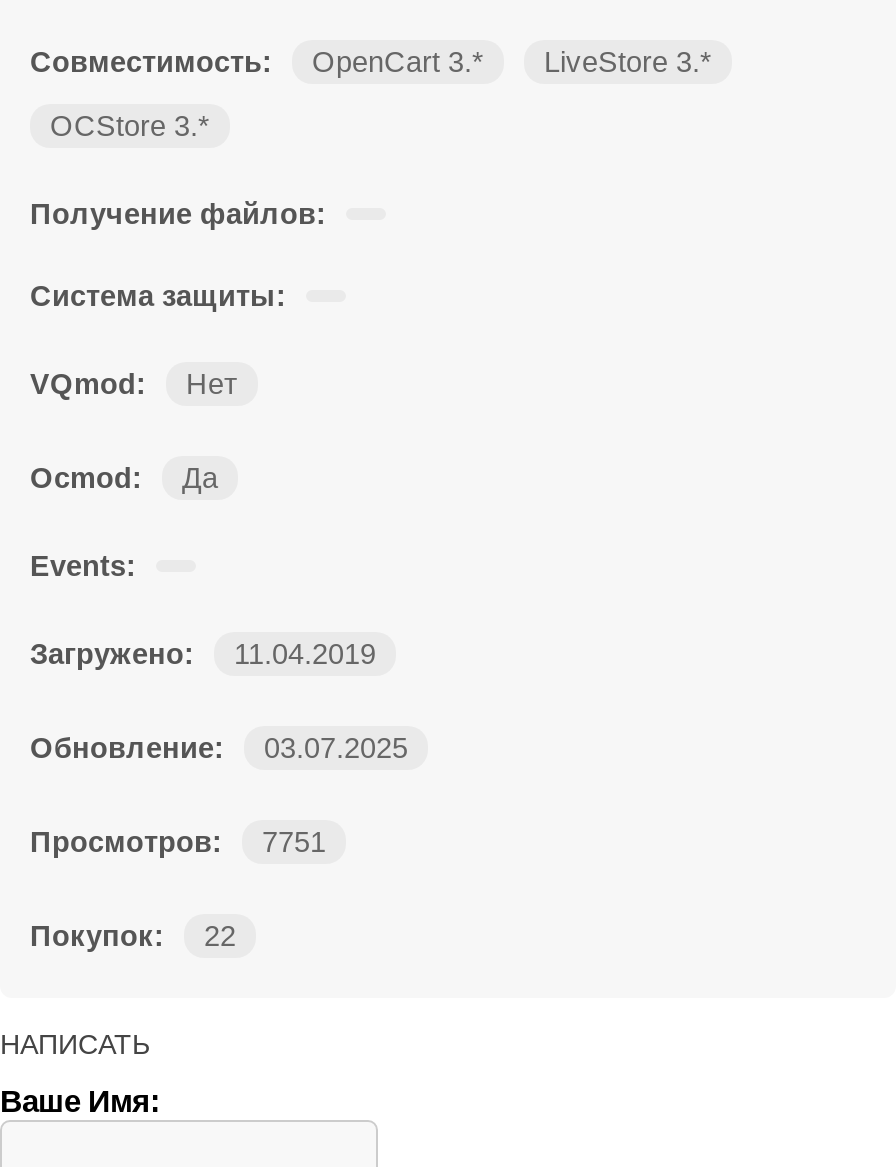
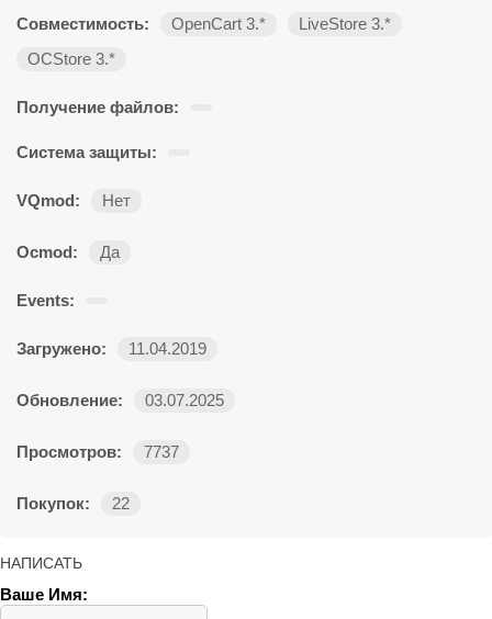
[30,825,326,857] Просмотров: 7751 -> [16,443,179,461] Просмотров: 7737

